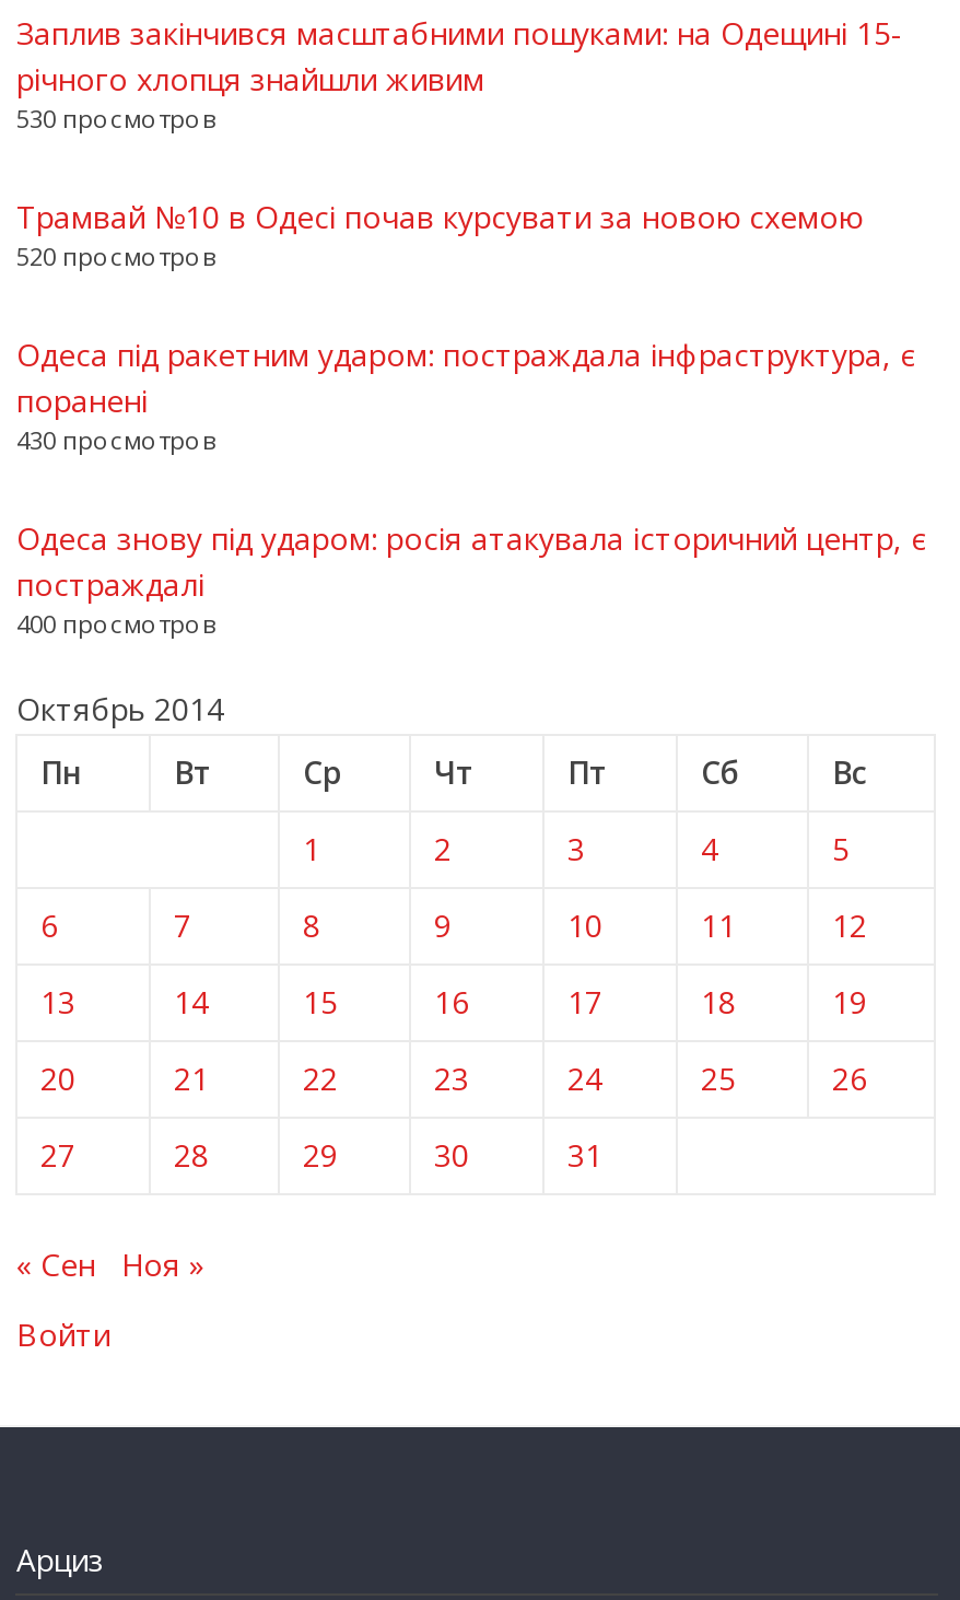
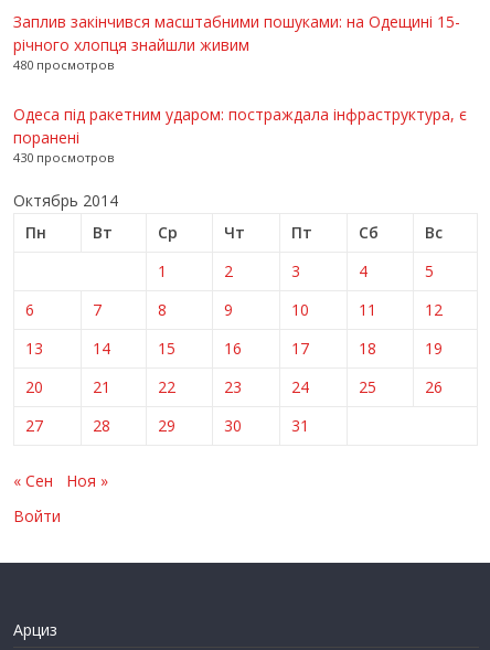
[16,101,862,271] 530 просмотров | Трамвай №10 в Одесі почав курсувати за новою схемою | 520 просмотров -> [14,56,114,72] 480 просмотров
[16,516,926,639] Одеса знову під ударом: росія атакувала історичний центр, є | постраждалі | 400 просмотров -> none

